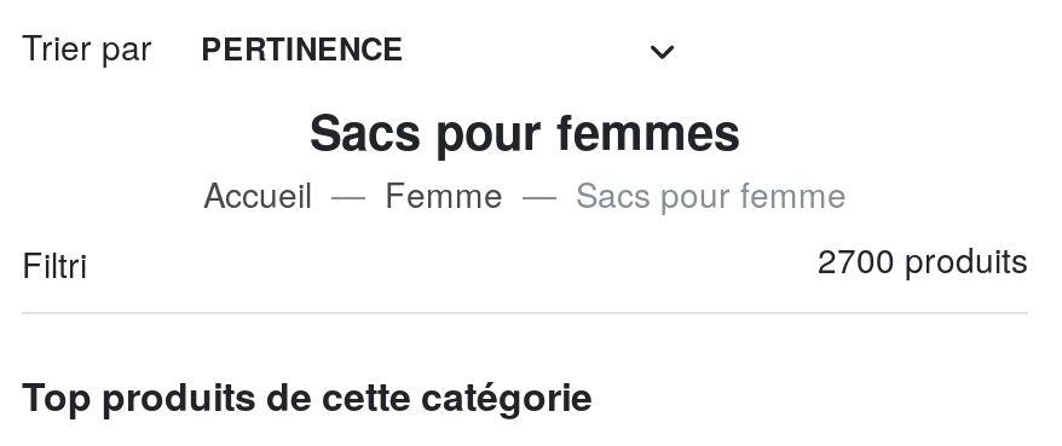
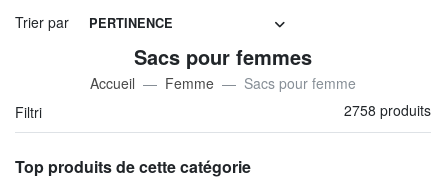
[818,233,1028,282] 2700 produits -> [344,99,431,119] 2758 produits

